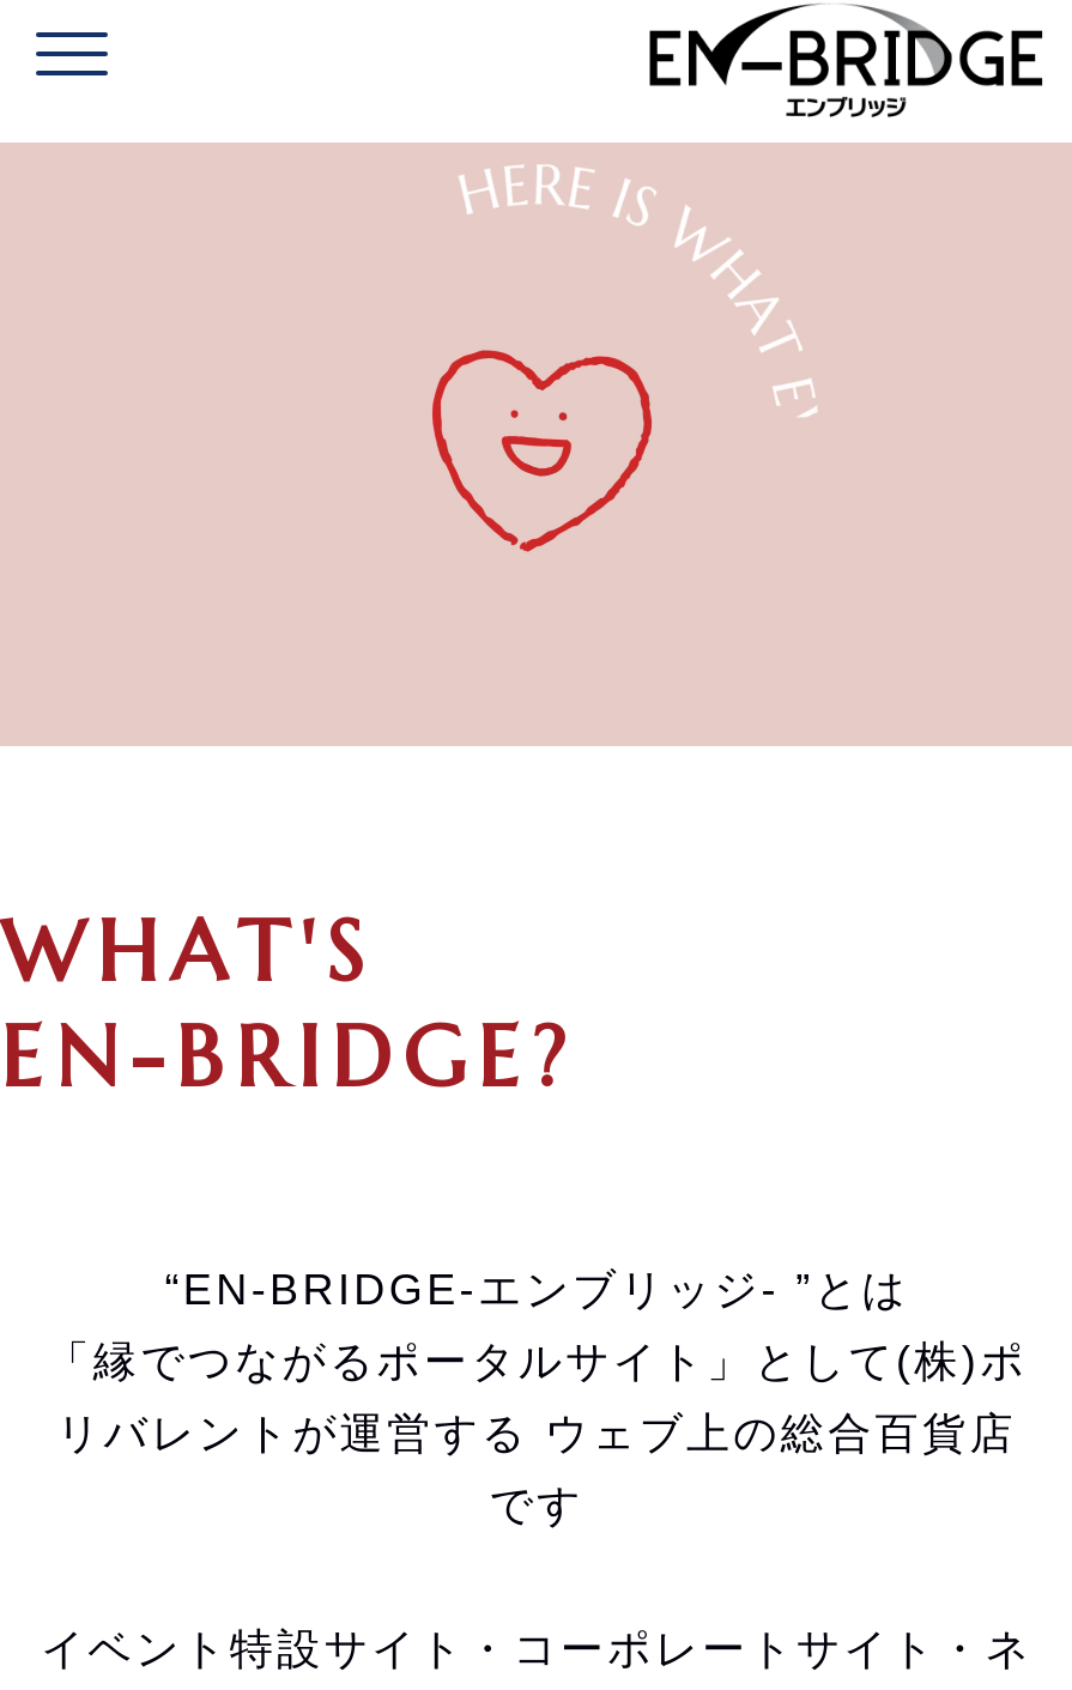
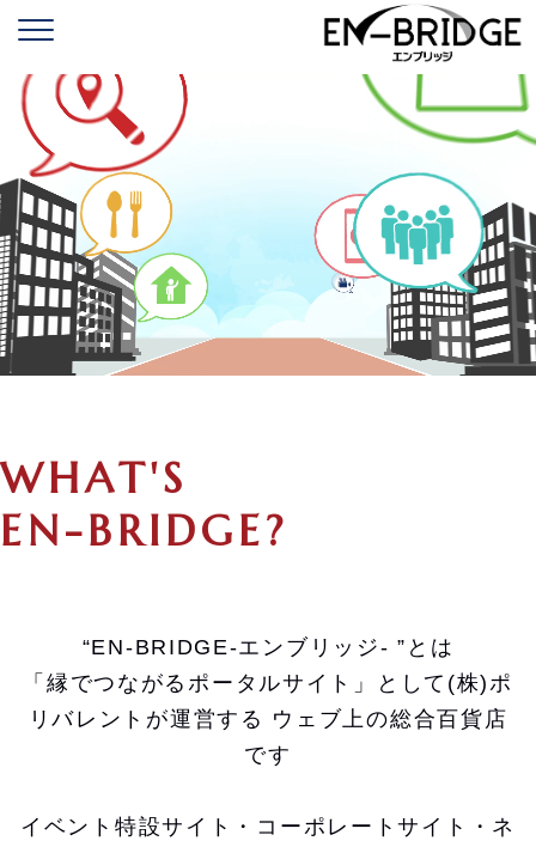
none -> [4,73,532,377] [image]

